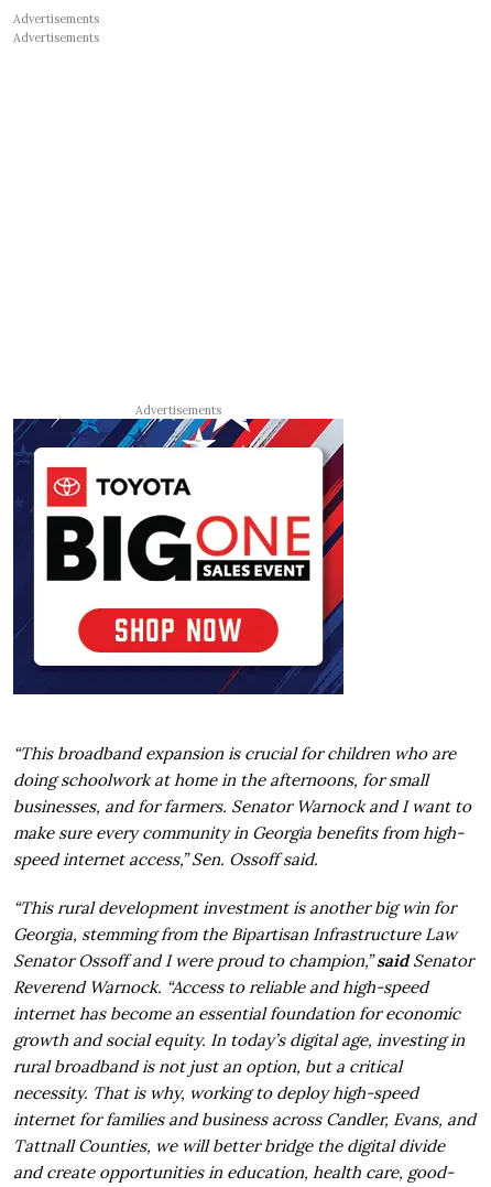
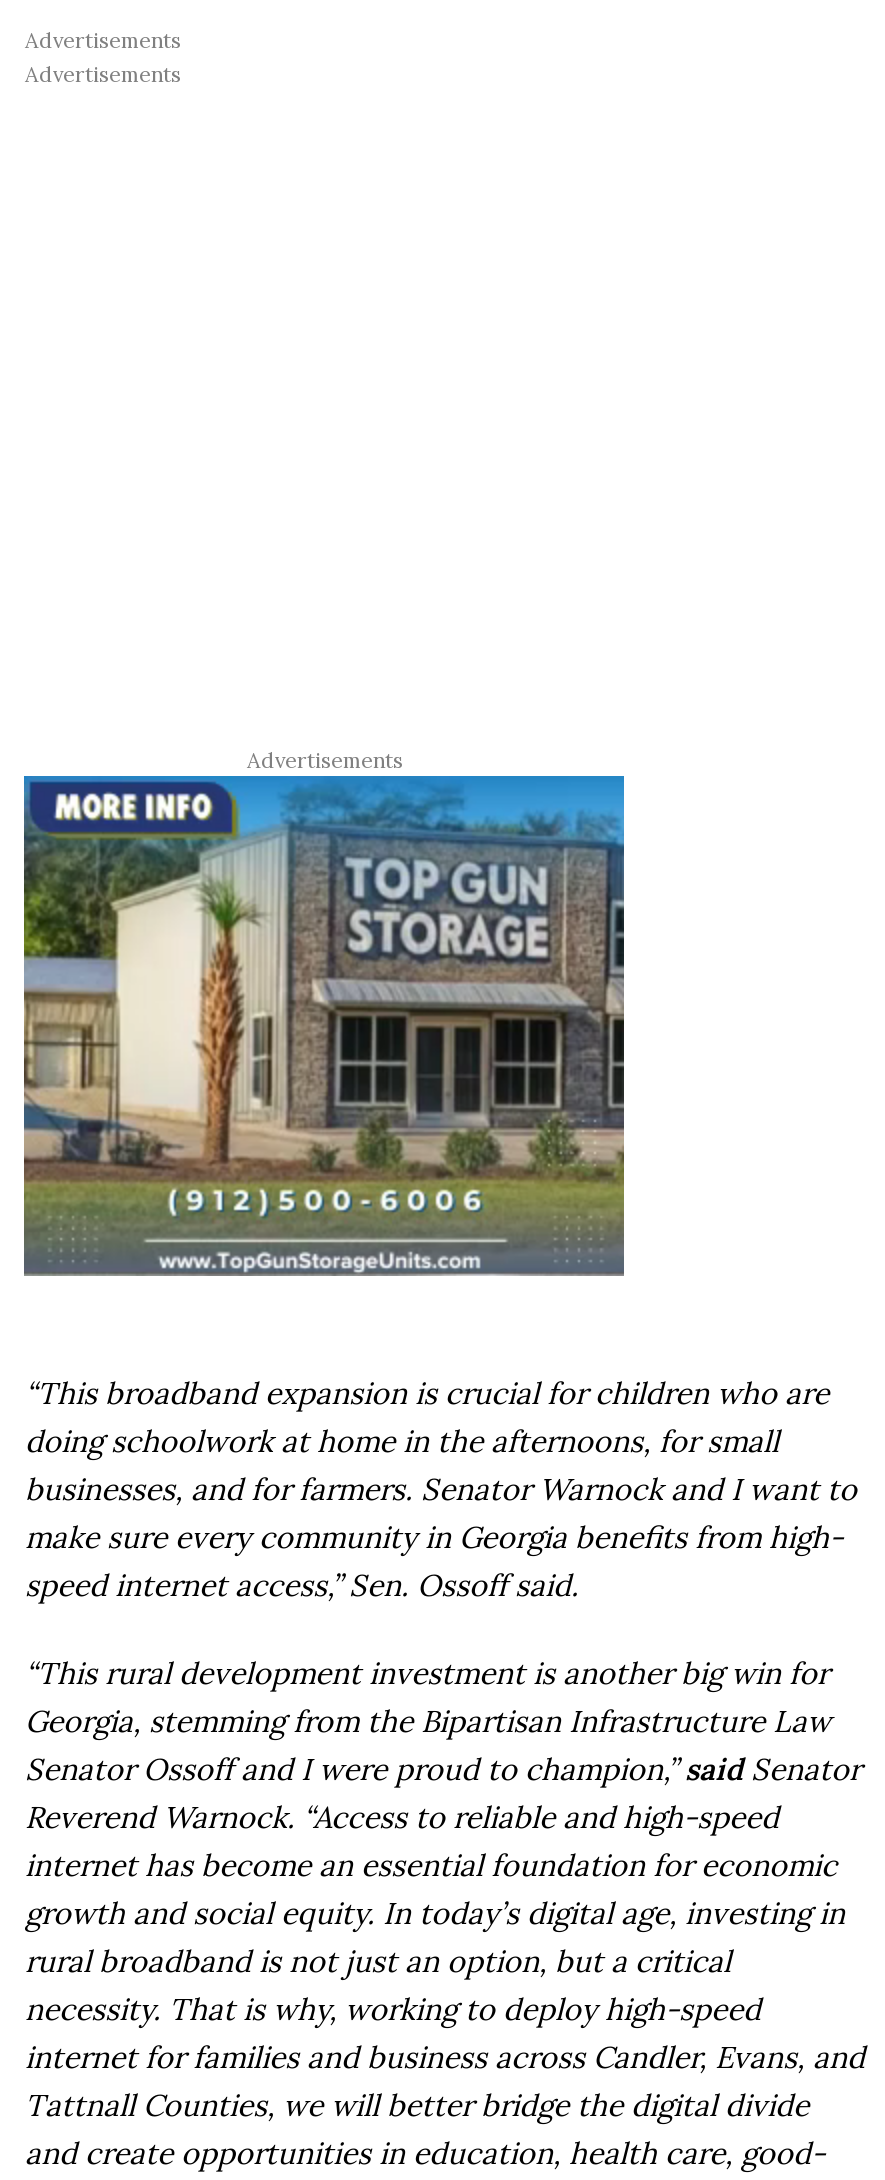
[12,418,345,695] [image] -> [22,774,626,1278] [image]

